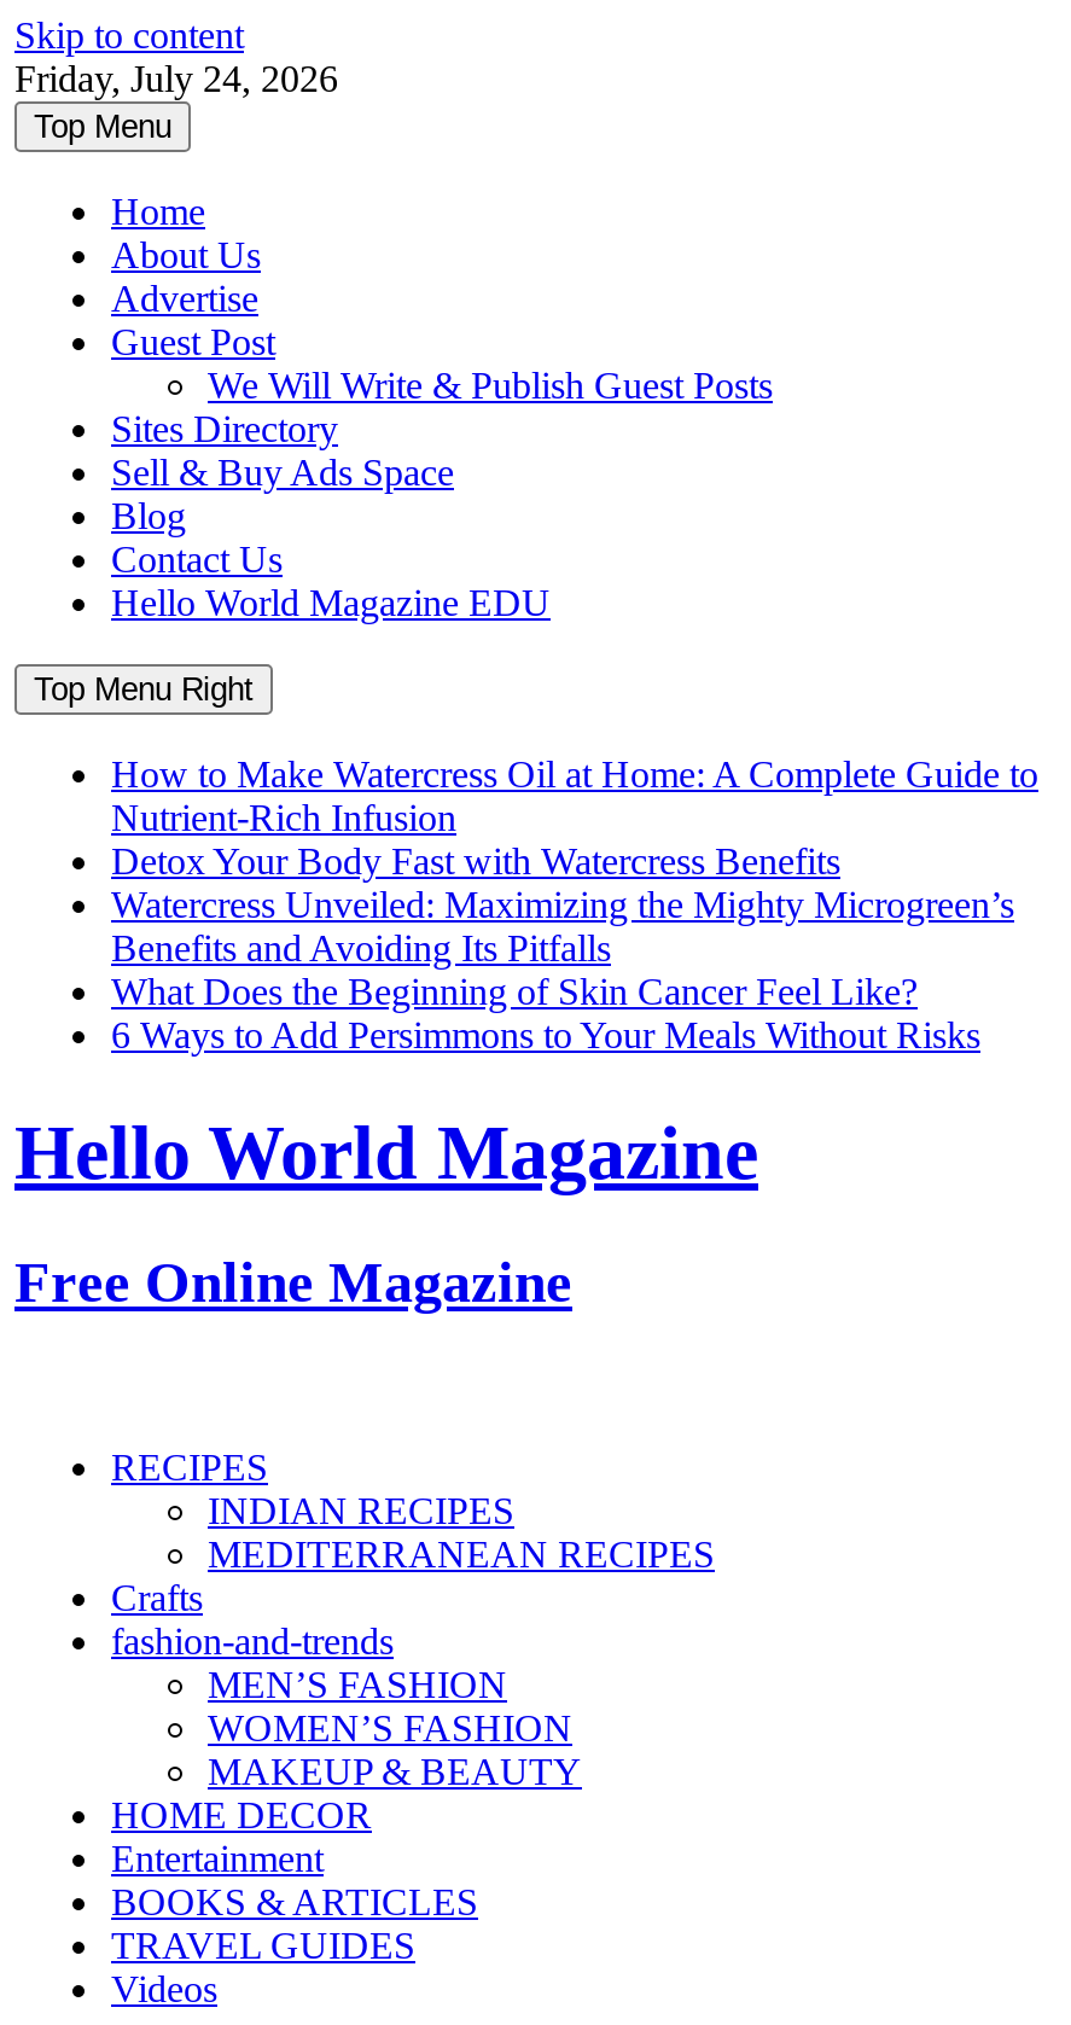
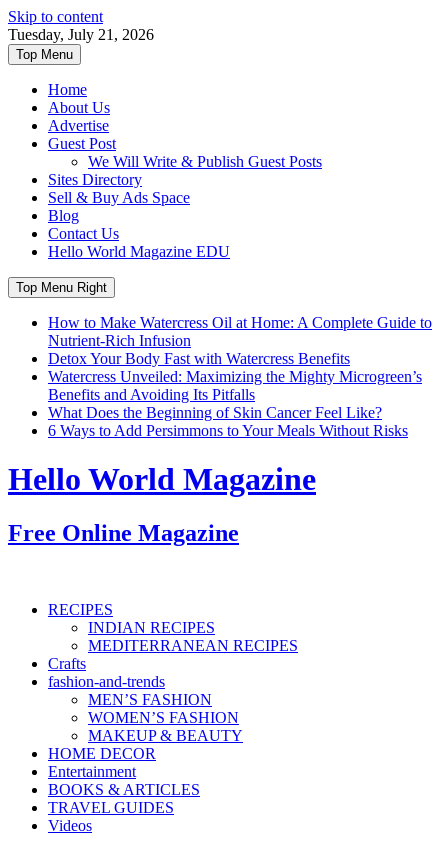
[14,58,338,99] Friday, July 24, 2026 -> [8,26,154,43] Tuesday, July 21, 2026

